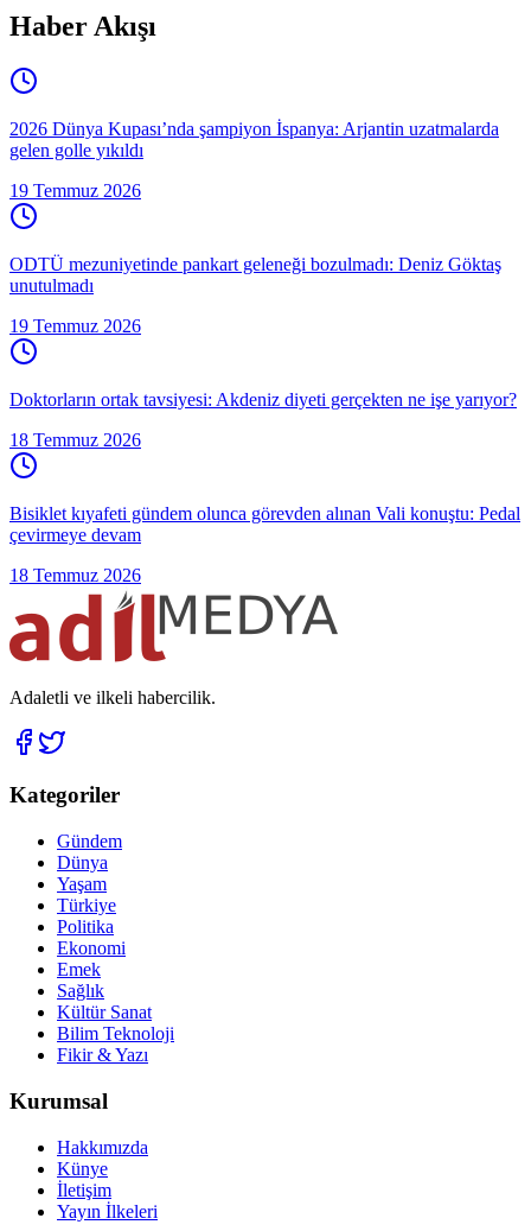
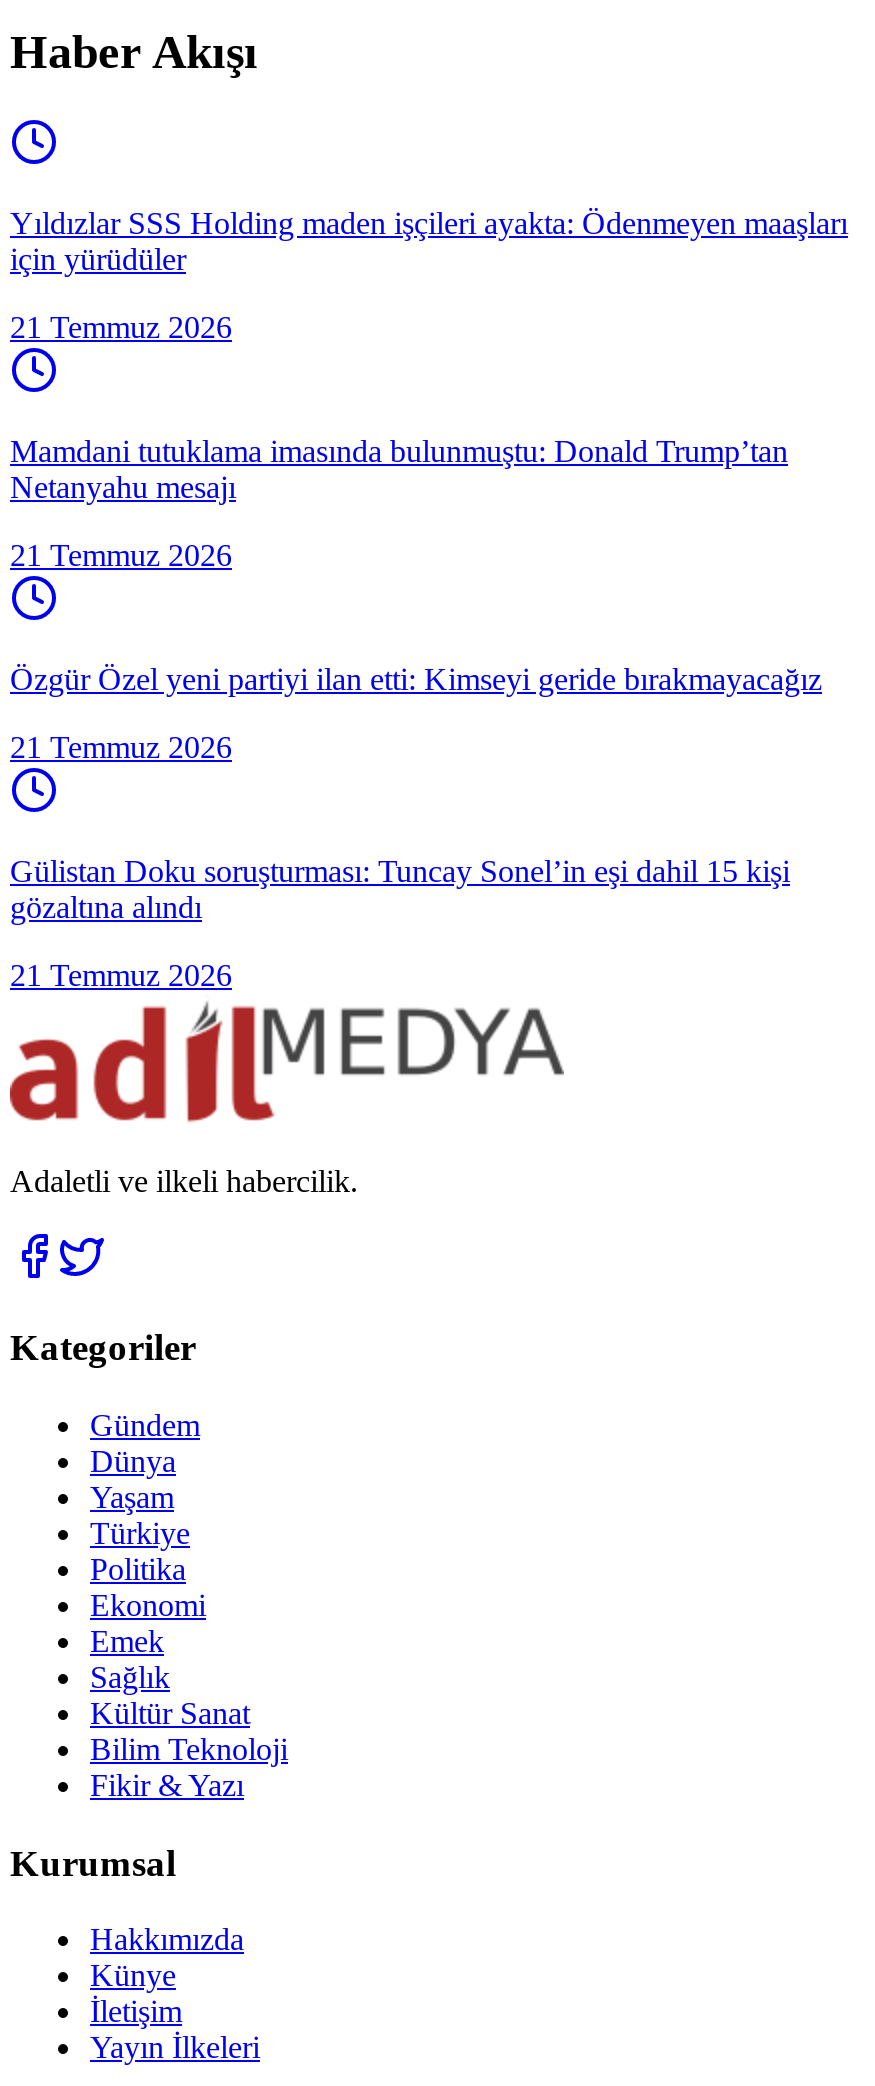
[9,118,499,160] 2026 Dünya Kupası’nda şampiyon İspanya: Arjantin uzatmalarda | gelen golle yıkıldı -> [10,207,848,277] Yıldızlar SSS Holding maden işçileri ayakta: Ödenmeyen maaşları | için yürüdüler
[9,180,141,200] 19 Temmuz 2026 -> [10,311,232,345] 21 Temmuz 2026
[9,254,501,295] ODTÜ mezuniyetinde pankart geleneği bozulmadı: Deniz Göktaş | unutulmadı -> [10,435,788,505] Mamdani tutuklama imasında bulunmuştu: Donald Trump’tan | Netanyahu mesajı
[9,315,141,336] 19 Temmuz 2026 -> [10,539,232,573] 21 Temmuz 2026
[9,389,517,409] Doktorların ortak tavsiyesi: Akdeniz diyeti gerçekten ne işe yarıyor? -> [10,663,822,697] Özgür Özel yeni partiyi ilan etti: Kimseyi geride bırakmayacağız
[9,429,141,450] 18 Temmuz 2026 -> [10,731,232,765] 21 Temmuz 2026
[9,503,520,545] Bisiklet kıyafeti gündem olunca görevden alınan Vali konuştu: Pedal | çevirmeye devam -> [10,855,790,925] Gülistan Doku soruşturması: Tuncay Sonel’in eşi dahil 15 kişi | gözaltına alındı
[9,565,141,585] 18 Temmuz 2026 -> [10,959,232,993] 21 Temmuz 2026

